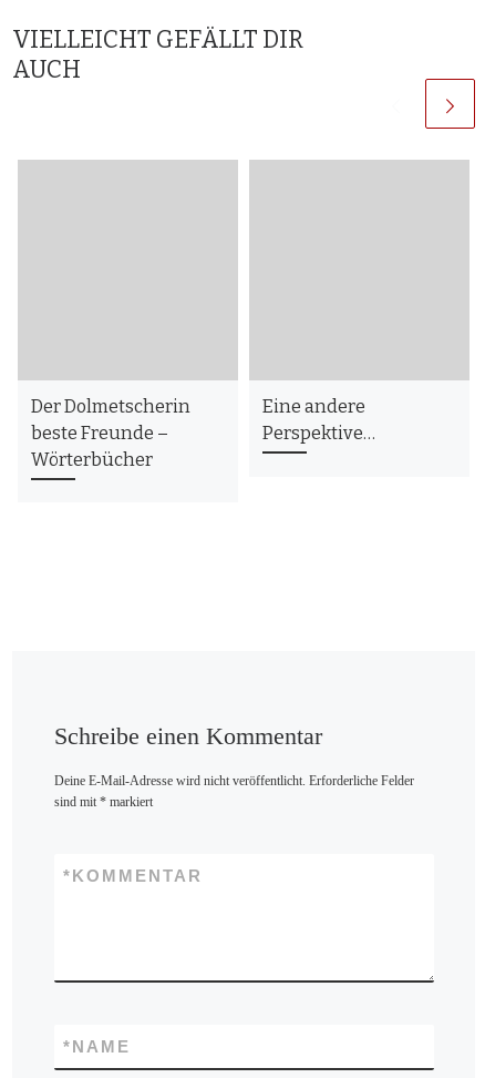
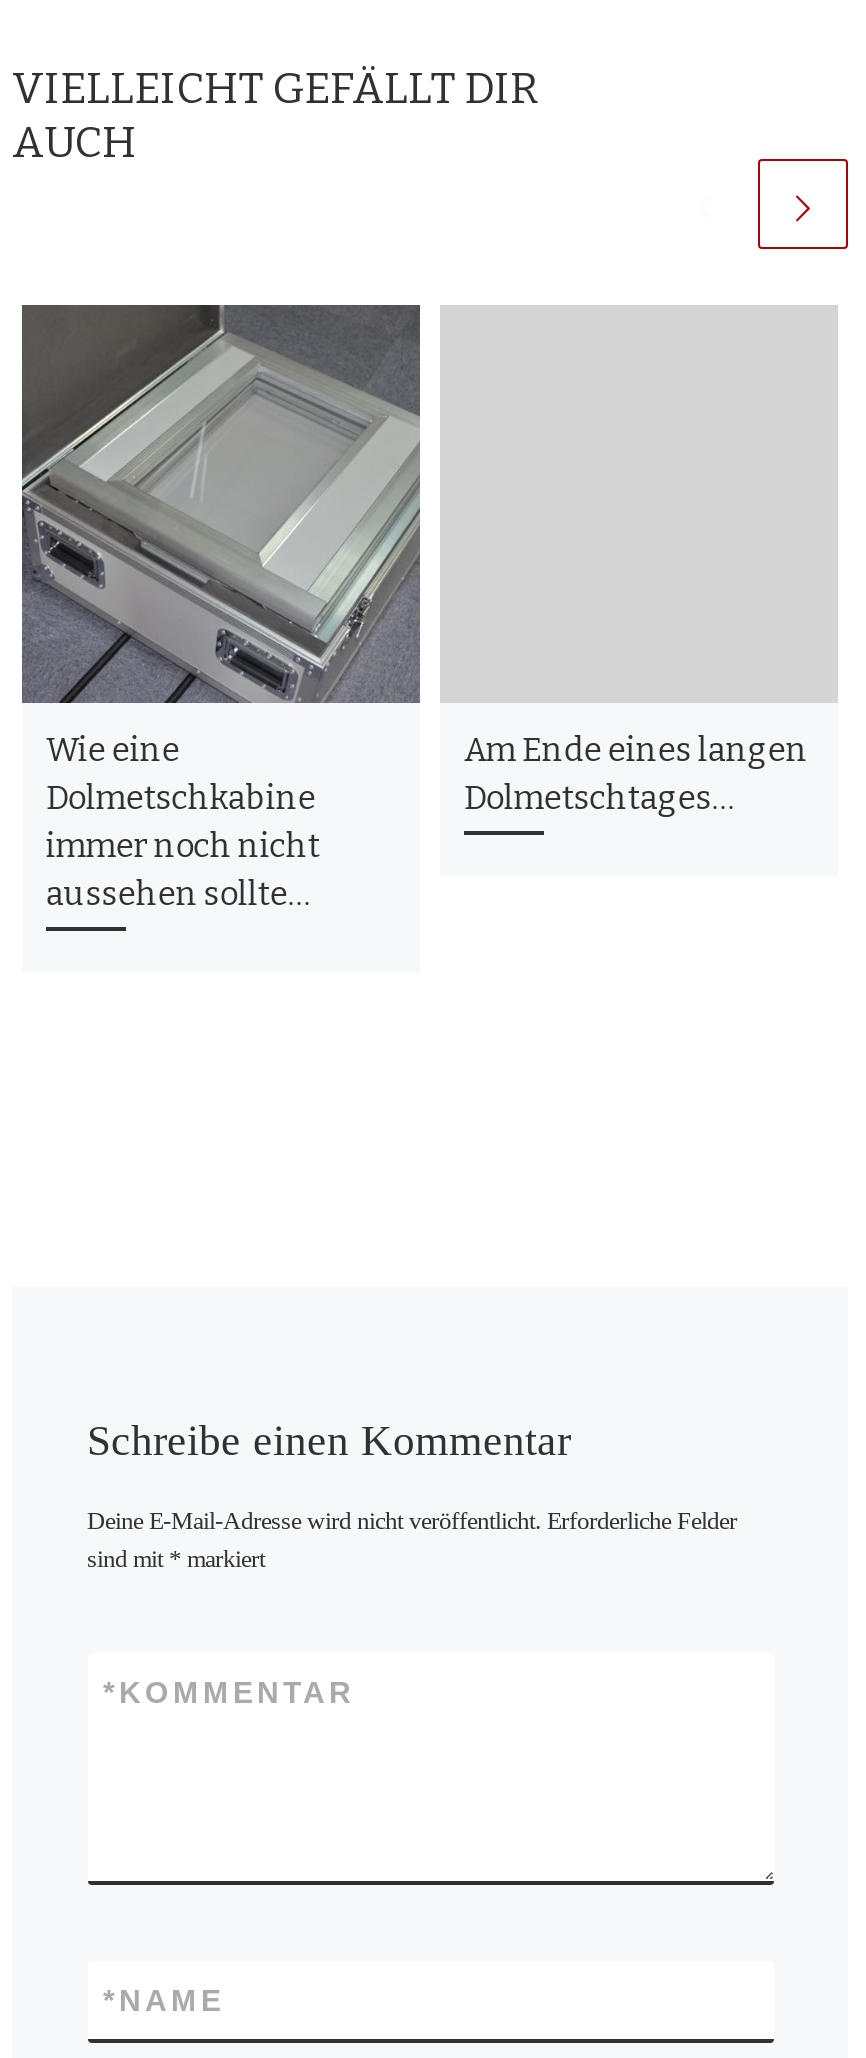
none -> [20,303,422,705] [image]
[31,395,190,470] Der Dolmetscherin | beste Freunde – | Wörterbücher -> [45,730,319,912] Wie eine | Dolmetschkabine | immer noch nicht | aussehen sollte…
[262,395,375,443] Eine andere | Perspektive… -> [463,730,807,816] Am Ende eines langen | Dolmetschtages…

